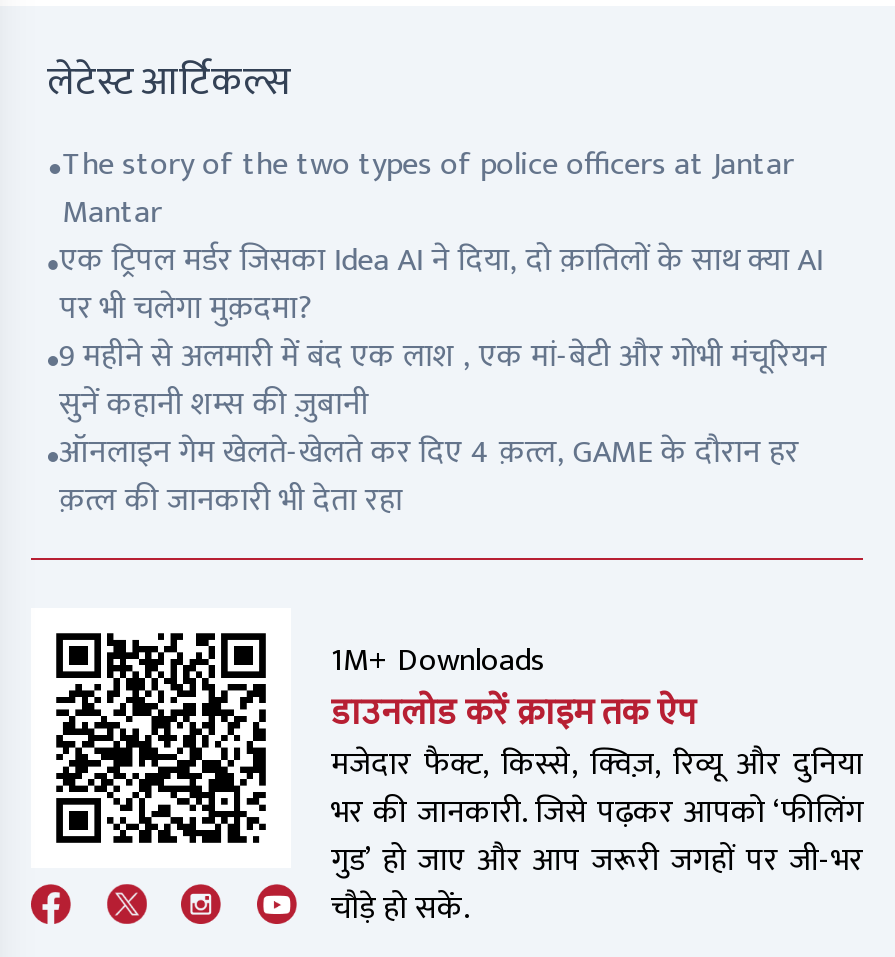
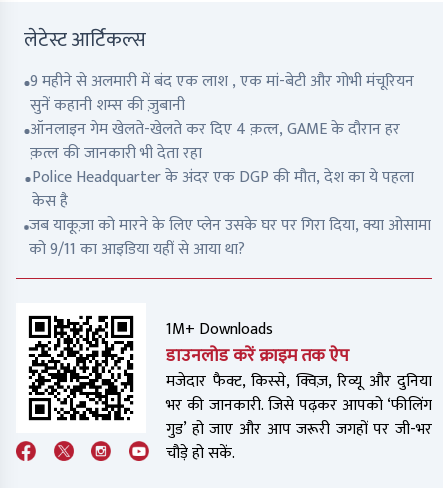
[60,138,824,336] The story of the two types of police officers at Jantar | Mantar | एक ट्रिपल मर्डर जिसका Idea AI ने दिया, दो क़ातिलों के साथ क्या AI | पर भी चलेगा मुक़दमा? -> none
moved [59,330,827,528] -> [30,68,414,167]: 9 महीने से अलमारी में बंद एक लाश , एक मां-बेटी और गोभी मंचूरियन | सुनें कहानी शम्स की ज़ुबानी | ऑनलाइन गेम खेलते-खेलते कर दिए 4 क़त्ल, GAME के दौरान हर | क़त्ल की जानकारी भी देता रहा
none -> [29,164,431,263] Police Headquarter के अंदर एक DGP की मौत, देश का ये पहला | केस है | जब याकूज़ा को मारने के लिए प्लेन उसके घर पर गिरा दिया, क्या ओसामा | को 9/11 का आइडिया यहीं से आया था?

